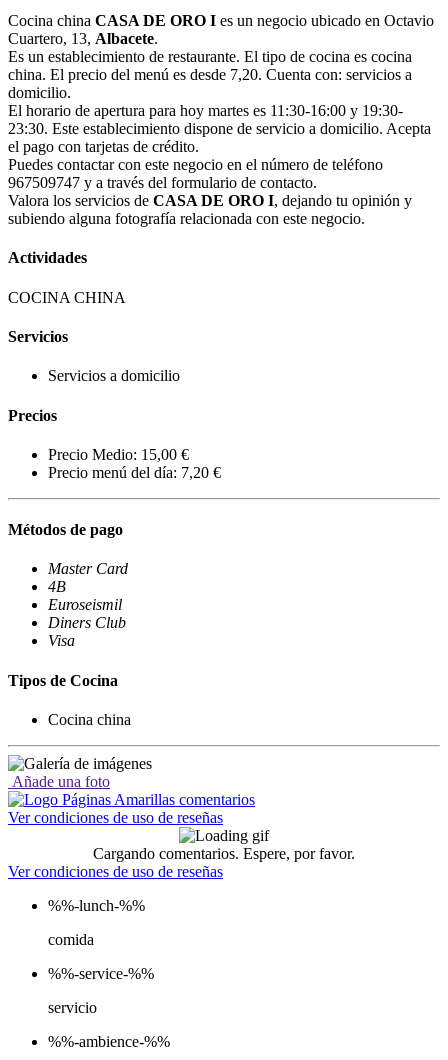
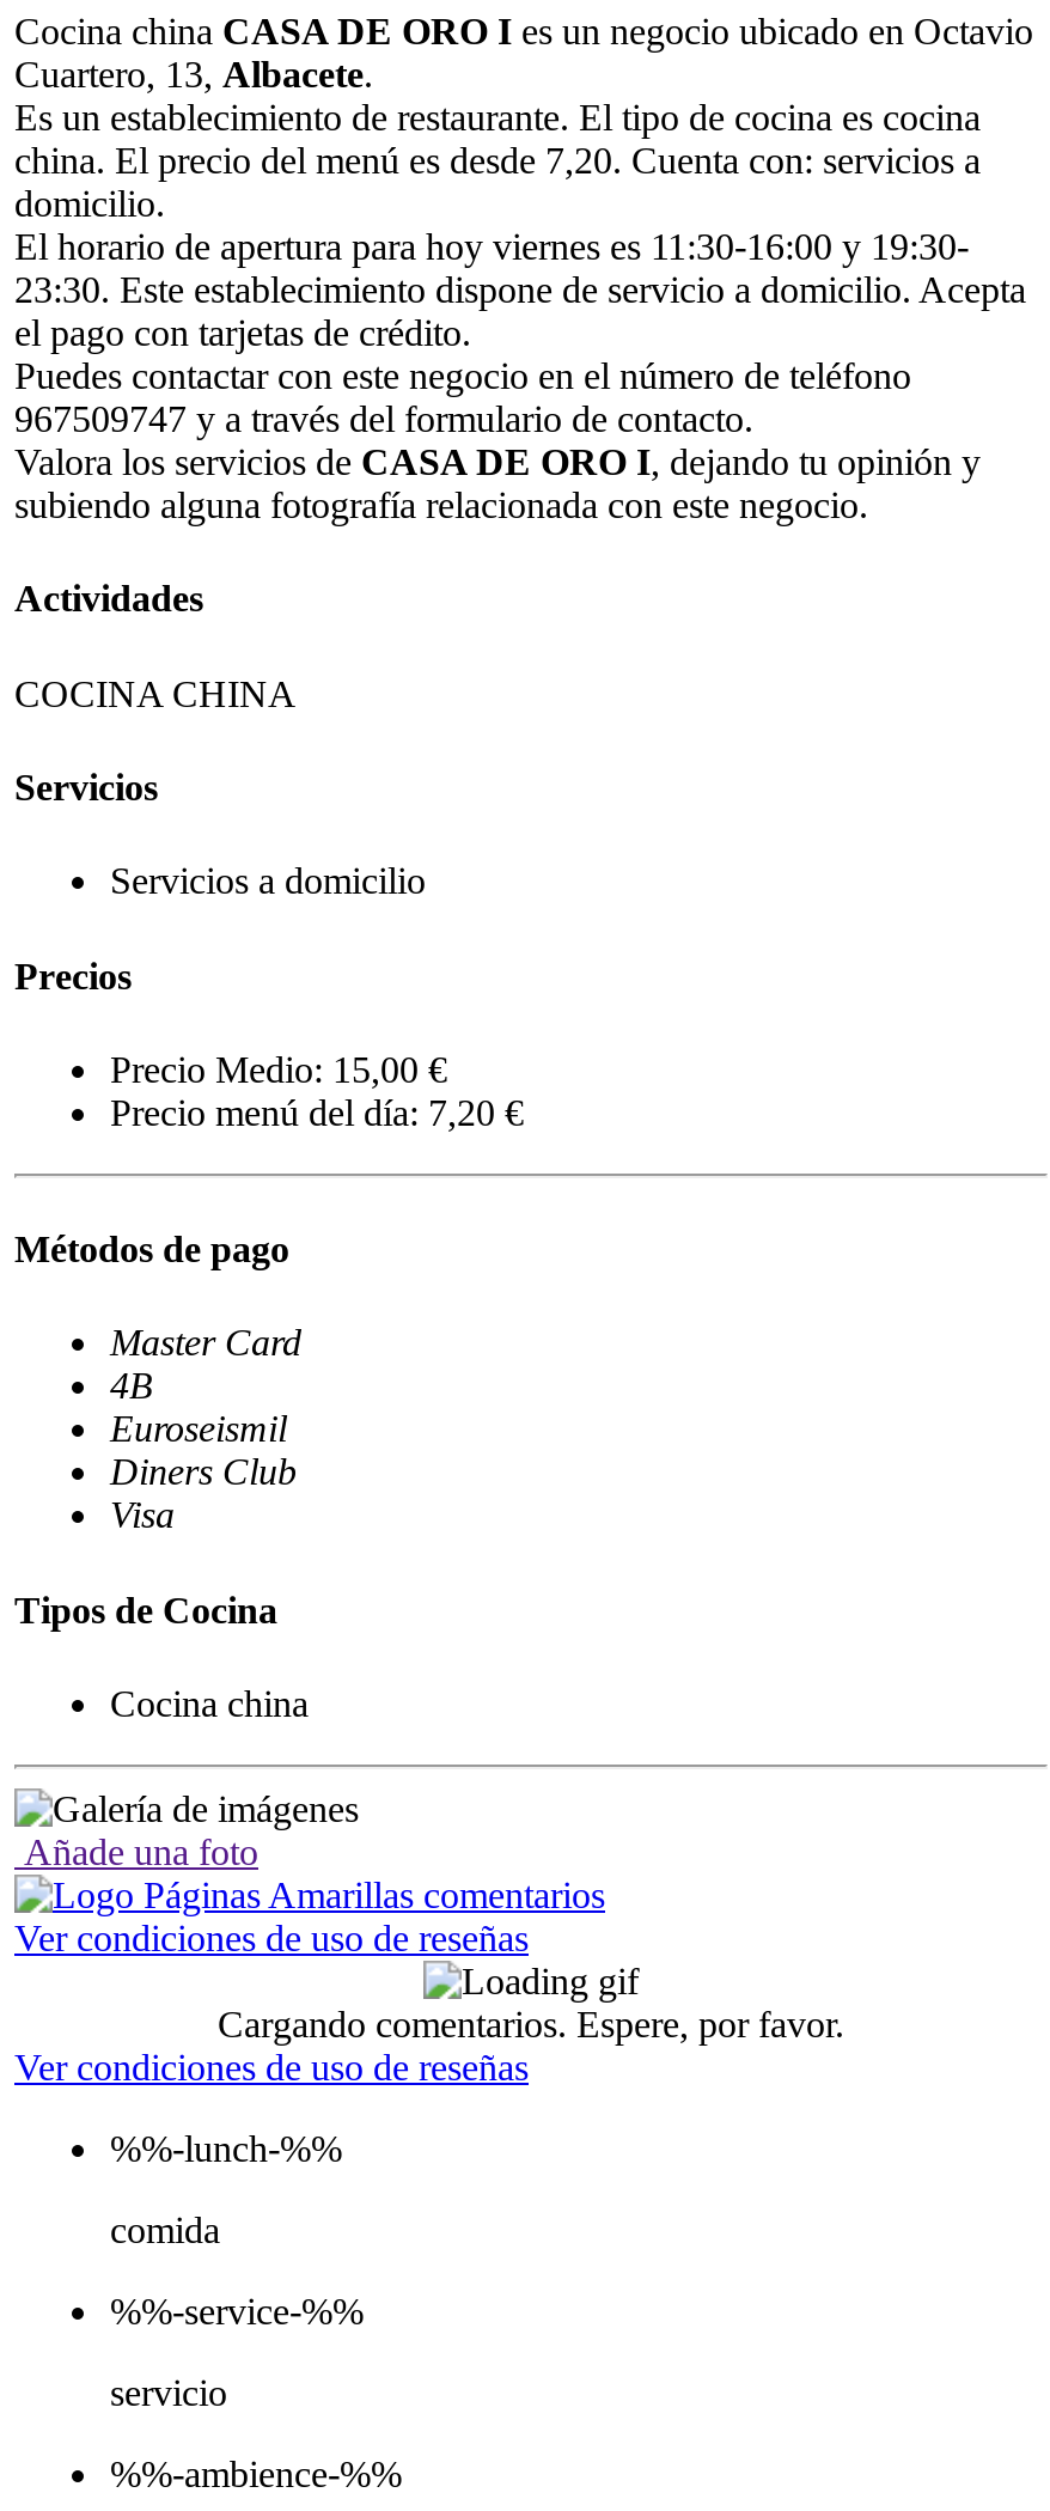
[8,102,403,119] El horario de apertura para hoy martes es 11:30-16:00 y 19:30- -> [14,227,969,267] El horario de apertura para hoy viernes es 11:30-16:00 y 19:30-

